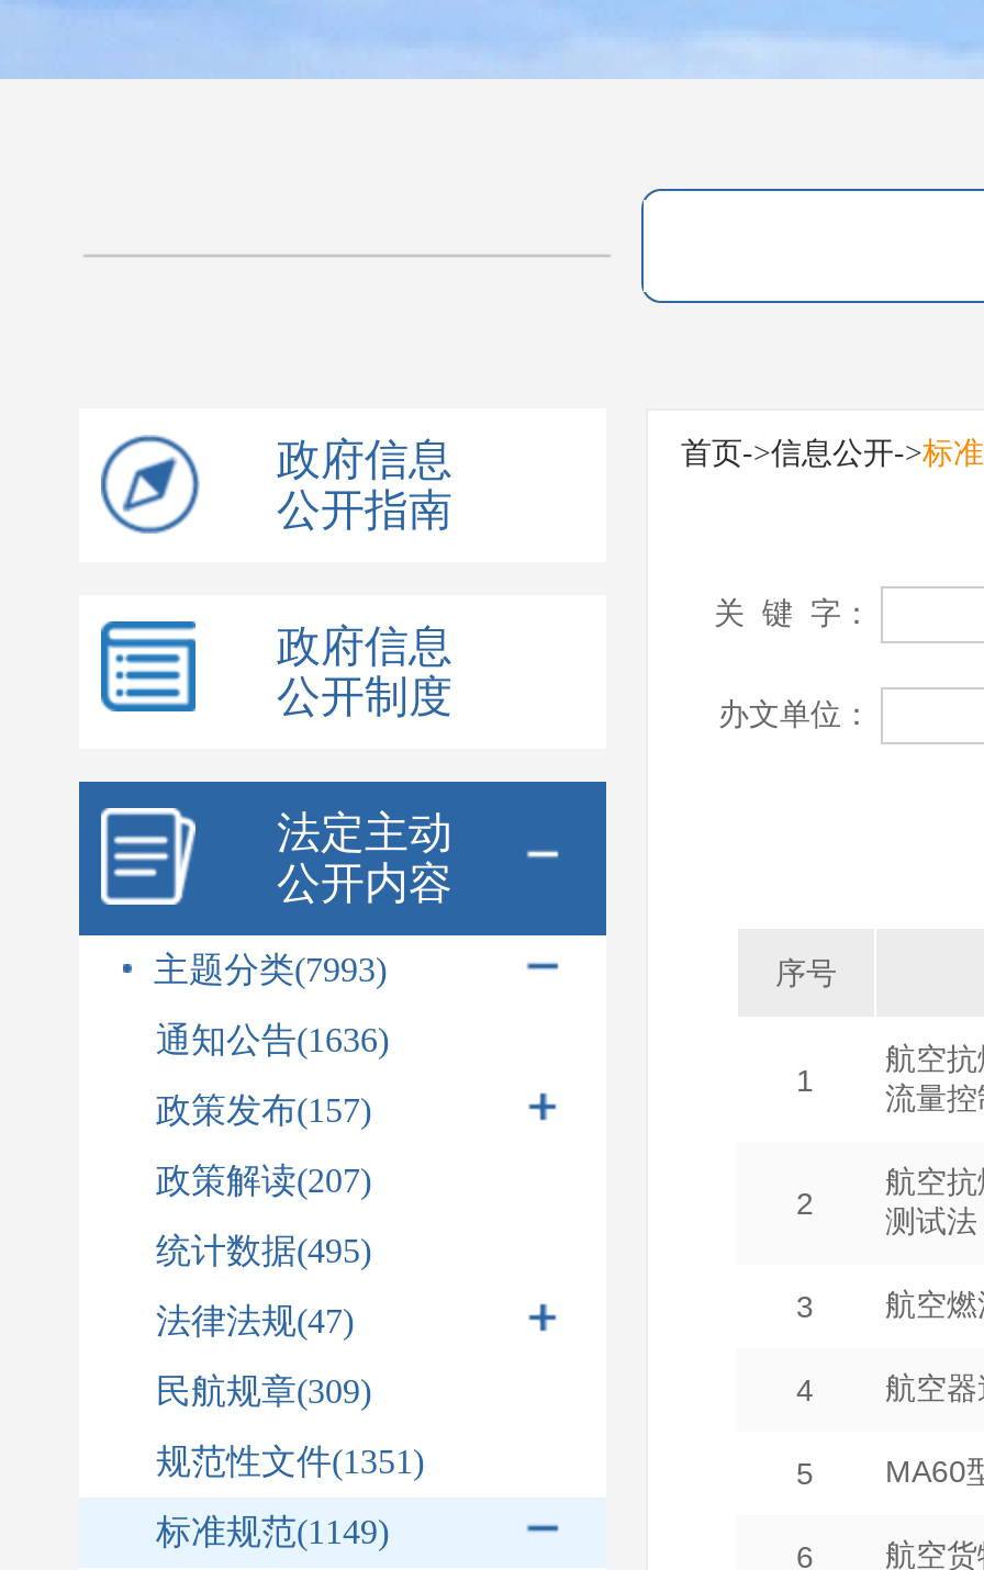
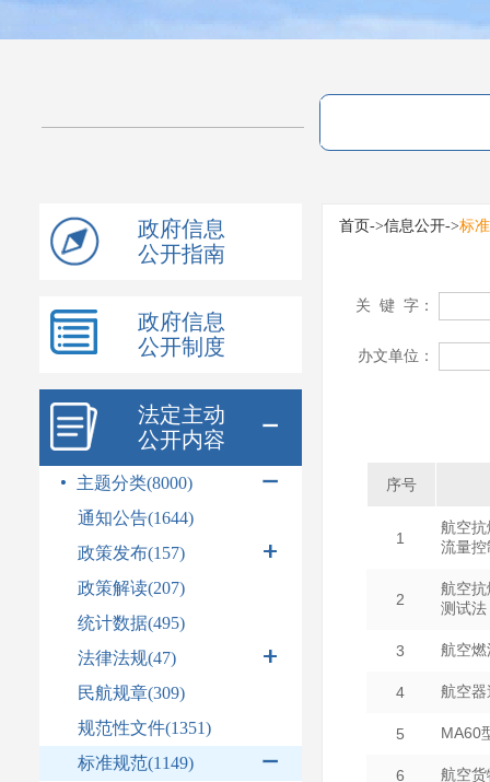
[154,951,387,988] 主题分类(7993) -> [77,474,192,492] 主题分类(8000)
[156,1021,389,1058] 通知公告(1636) -> [78,509,194,527] 通知公告(1644)

